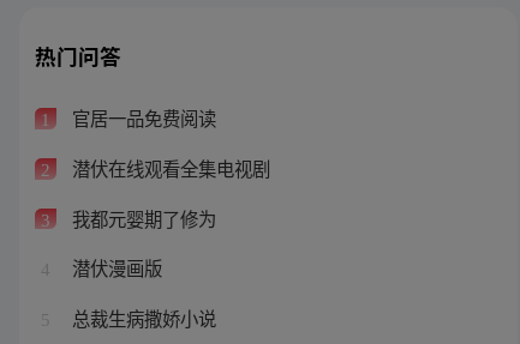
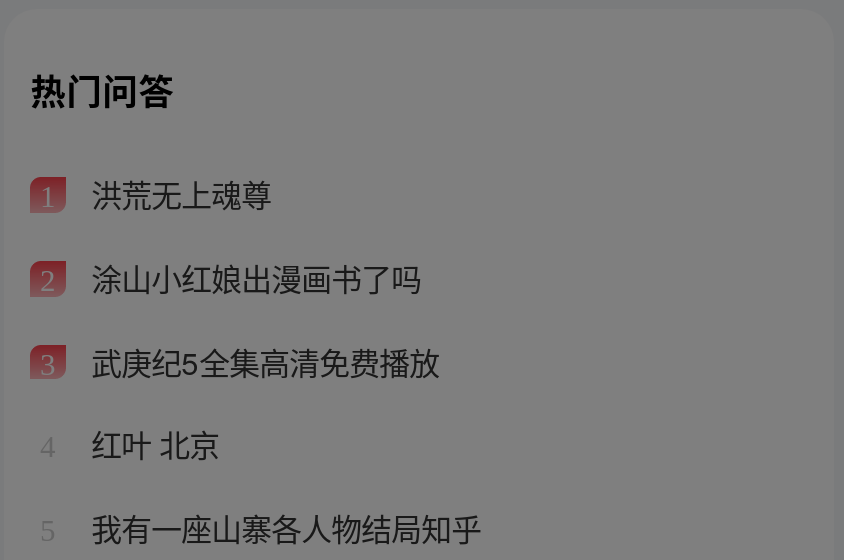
[67,105,216,131] 官居一品免费阅读 -> [83,172,271,216] 洪荒无上魂尊
[67,155,270,181] 潜伏在线观看全集电视剧 -> [83,255,421,299] 涂山小红娘出漫画书了吗
[67,205,216,231] 我都元婴期了修为 -> [83,338,439,382] 武庚纪5全集高清免费播放
[67,254,162,281] 潜伏漫画版 -> [83,422,219,466] 红叶 北京
[67,304,216,331] 总裁生病撒娇小说 -> [83,505,481,549] 我有一座山寨各人物结局知乎

